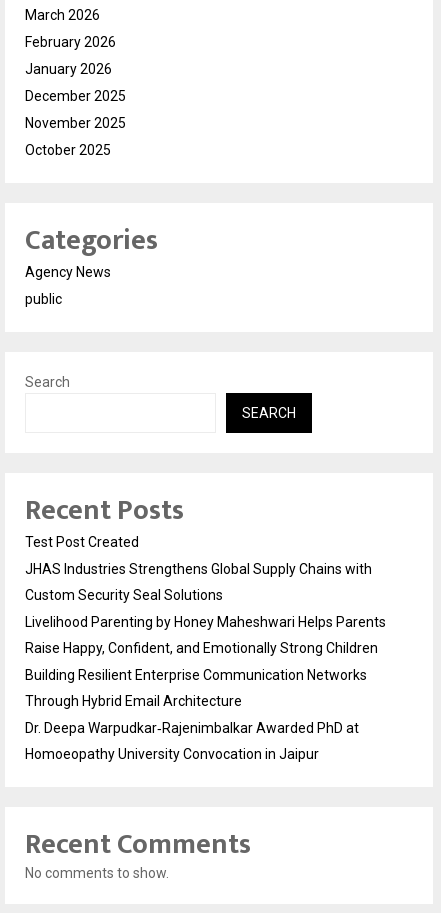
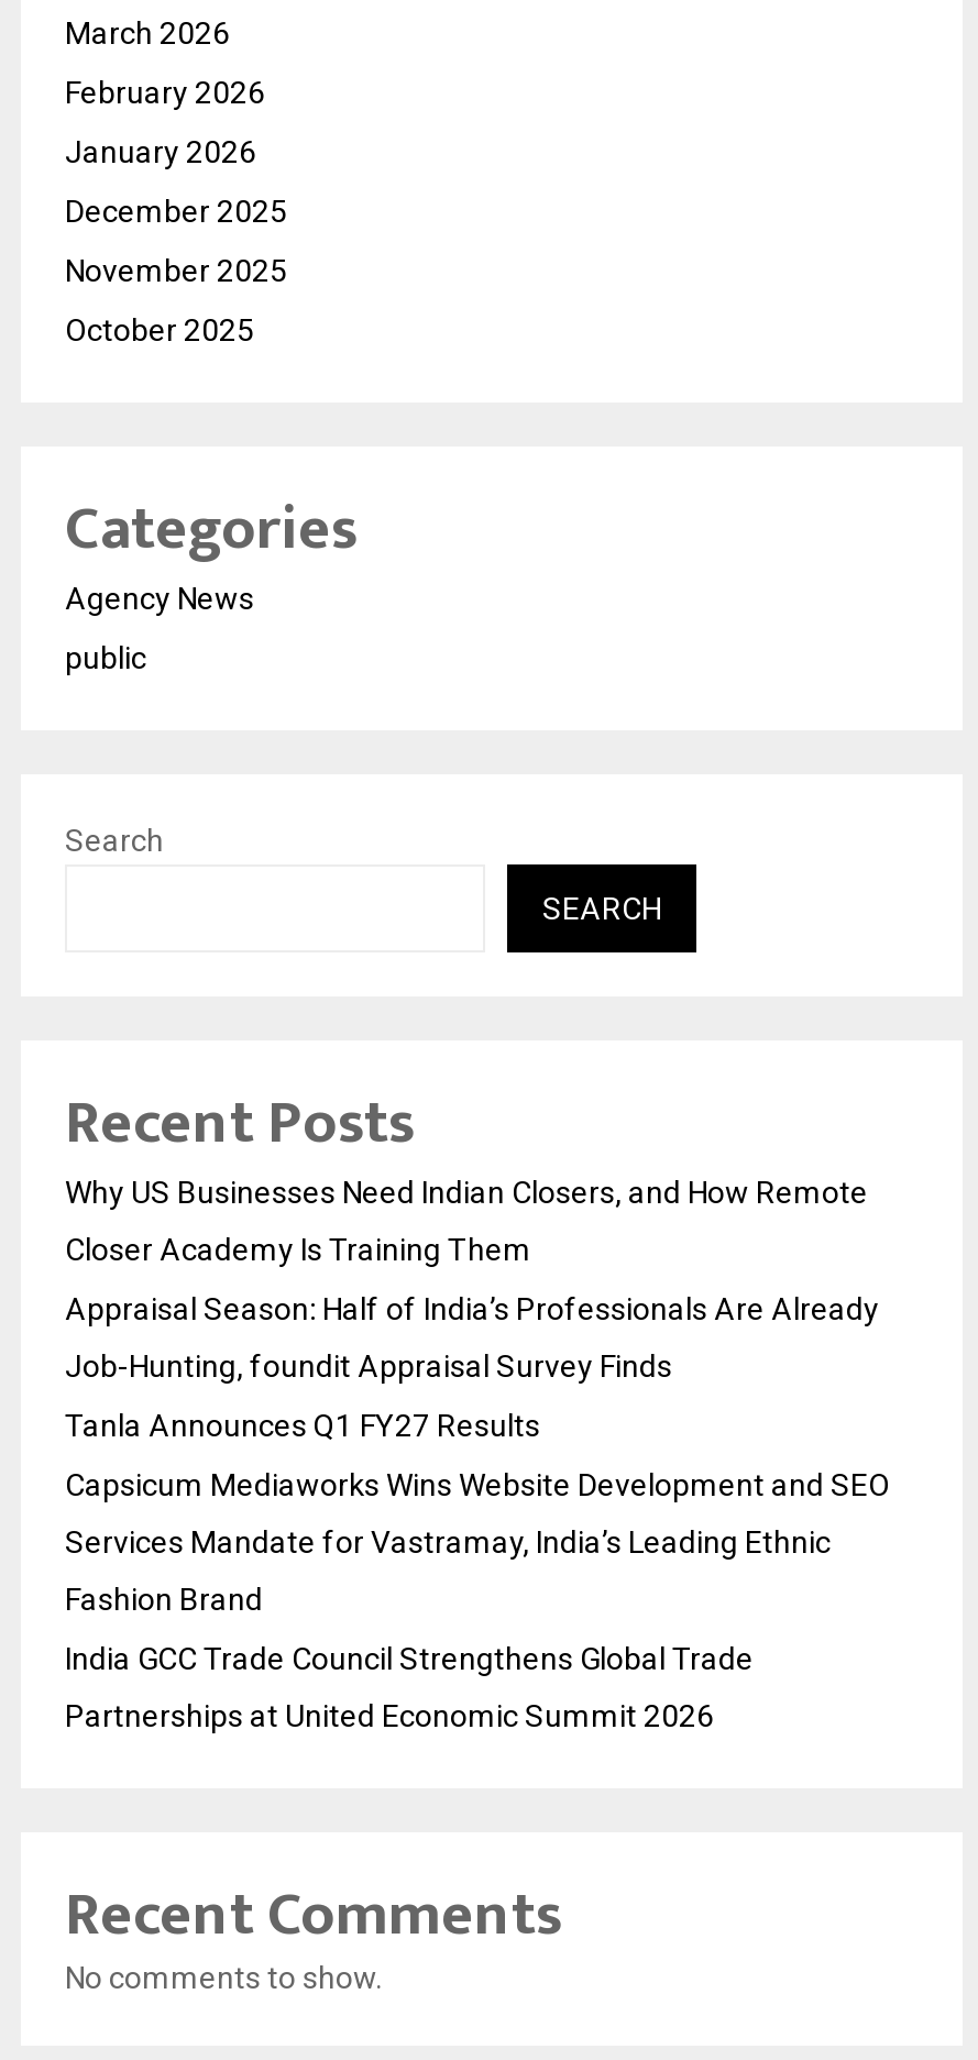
[25,534,386,762] Test Post Created | JHAS Industries Strengthens Global Supply Chains with | Custom Security Seal Solutions | Livelihood Parenting by Honey Maheshwari Helps Parents | Raise Happy, Confident, and Emotionally Strong Children | Building Resilient Enterprise Communication Networks | Through Hybrid Email Architecture | Dr. Deepa Warpudkar‑Rajenimbalkar Awarded PhD at | Homoeopathy University Convocation in Jaipur -> [65,1175,890,1734] Why US Businesses Need Indian Closers, and How Remote | Closer Academy Is Training Them | Appraisal Season: Half of India’s Professionals Are Already | Job-Hunting, foundit Appraisal Survey Finds | Tanla Announces Q1 FY27 Results | Capsicum Mediaworks Wins Website Development and SEO | Services Mandate for Vastramay, India’s Leading Ethnic | Fashion Brand | India GCC Trade Council Strengthens Global Trade | Partnerships at United Economic Summit 2026

